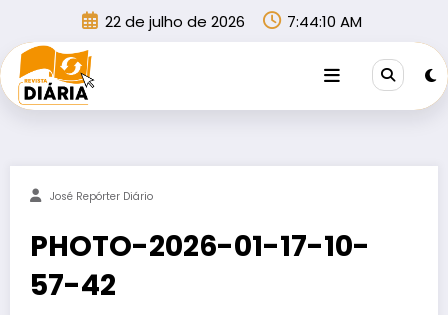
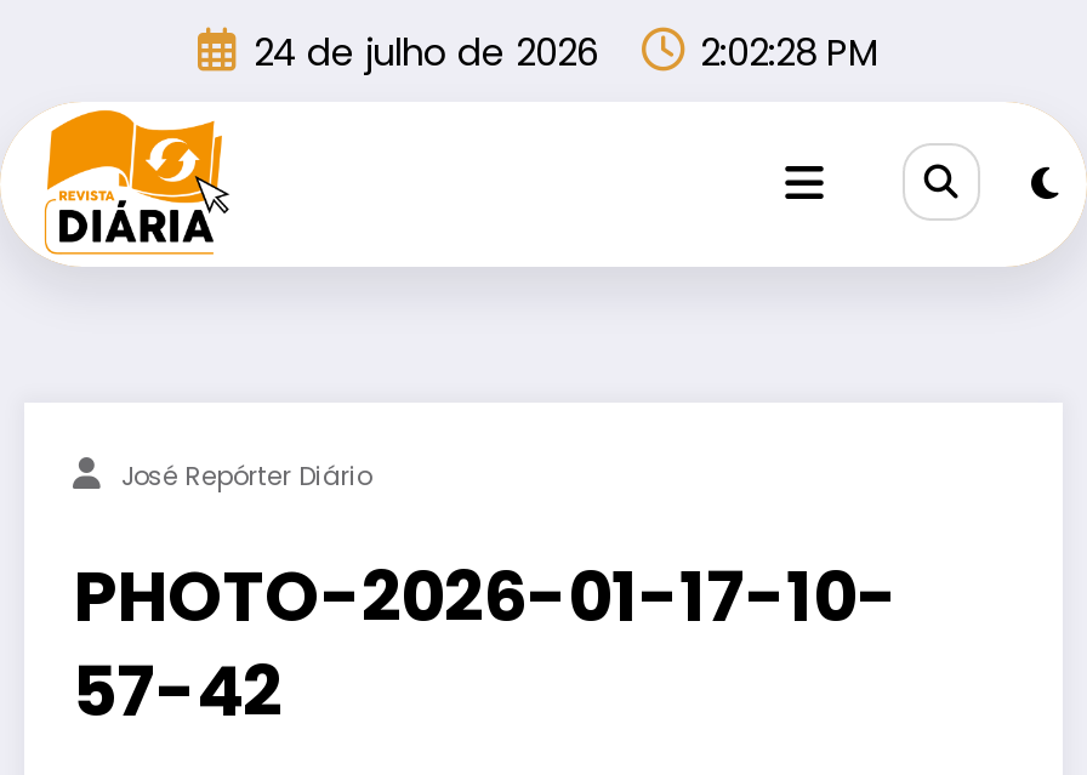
[104,11,361,32] 22 de julho de 2026 | 7:44:10 AM -> [254,27,877,78] 24 de julho de 2026 | 2:02:28 PM

